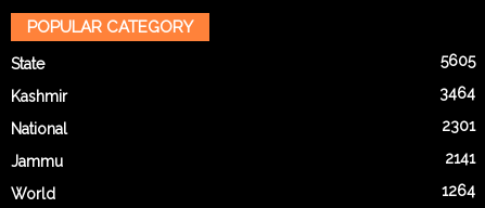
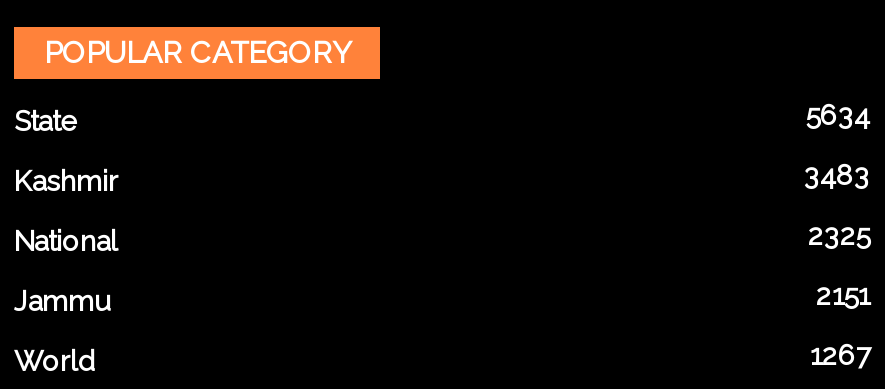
[441,51,475,69] 5605 -> [806,100,870,132] 5634
[439,84,475,101] 3464 -> [804,160,870,192] 3483
[442,116,475,134] 2301 -> [808,220,870,252] 2325
[445,149,475,166] 2141 -> [816,280,870,312] 2151
[442,181,475,199] 1264 -> [810,340,870,372] 1267

